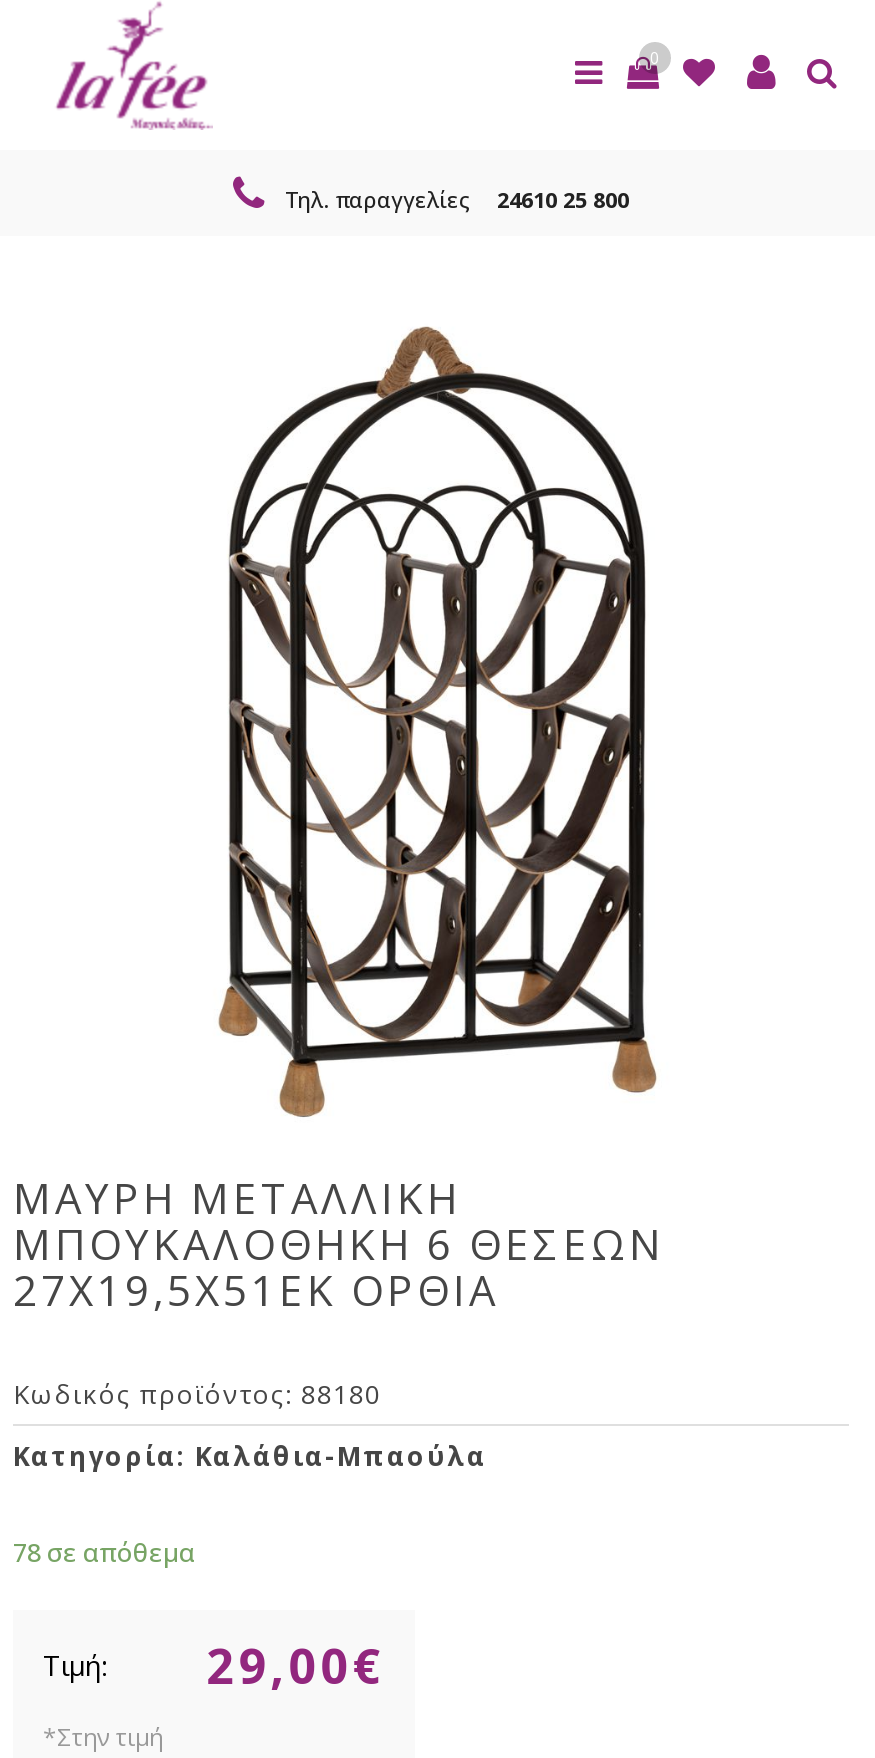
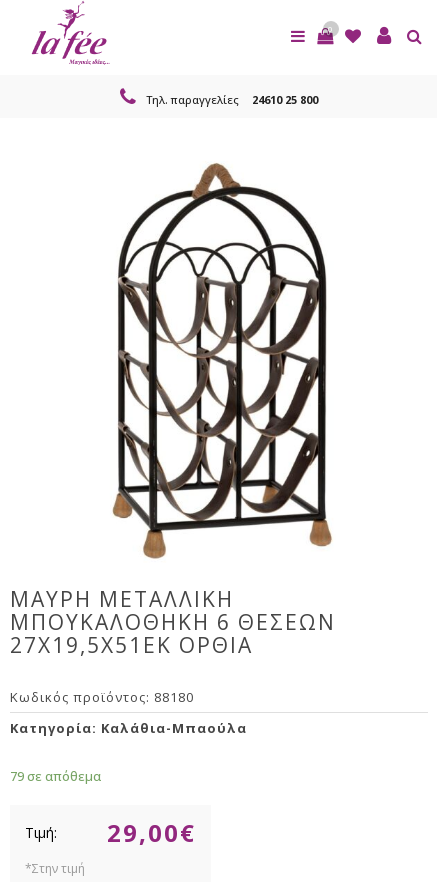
[13,1534,195,1570] 78 σε απόθεμα -> [10,767,101,785] 79 σε απόθεμα

